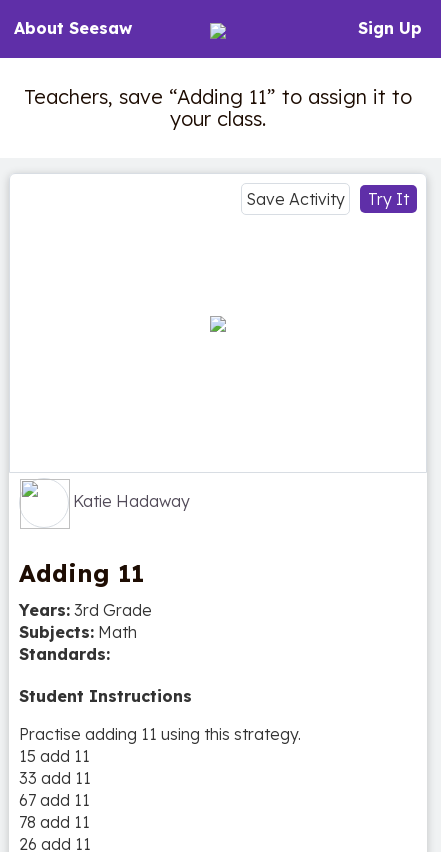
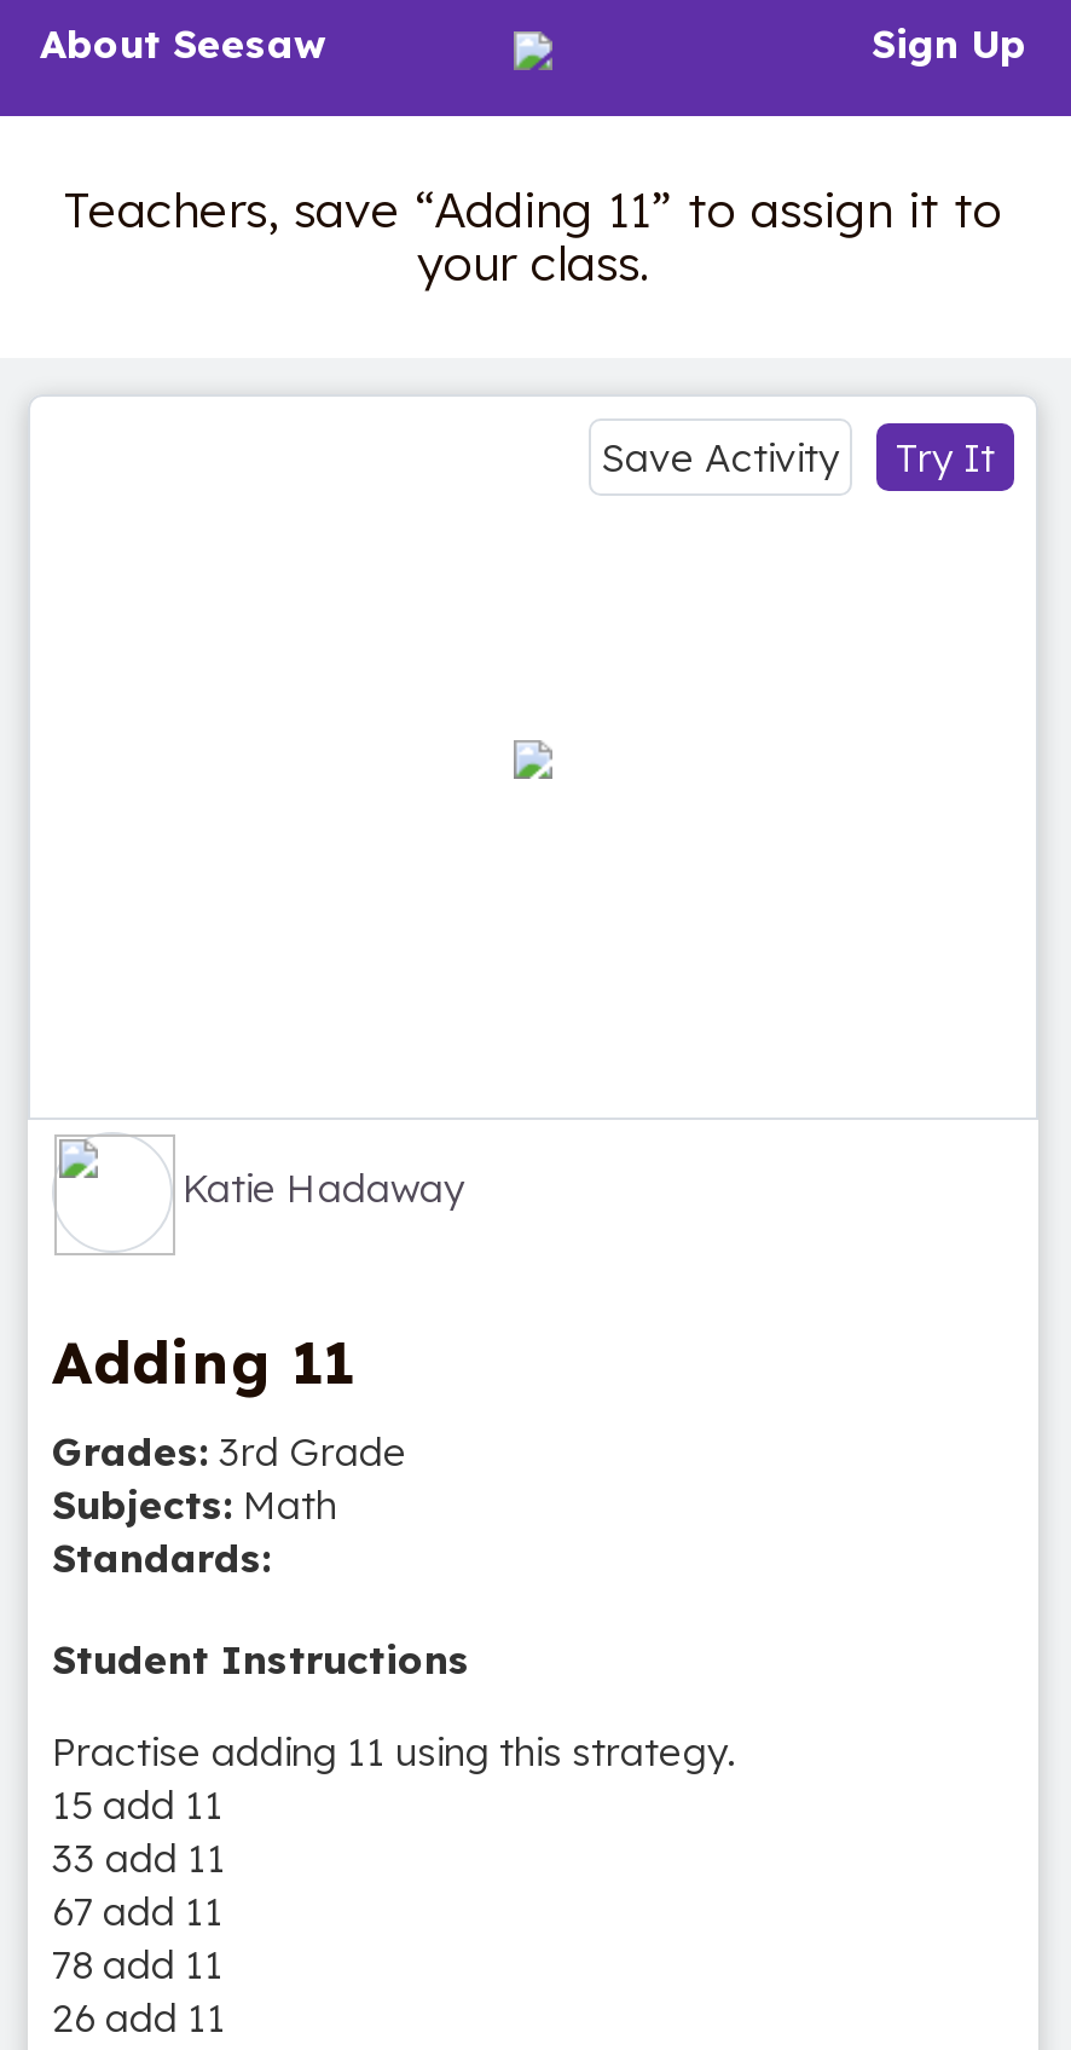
[19,600,152,620] Years: 3rd Grade -> [52,1427,407,1476] Grades: 3rd Grade

